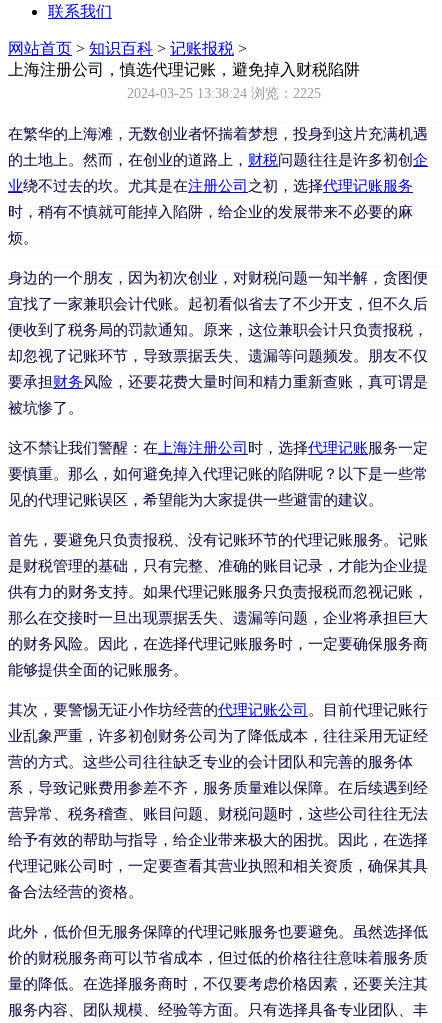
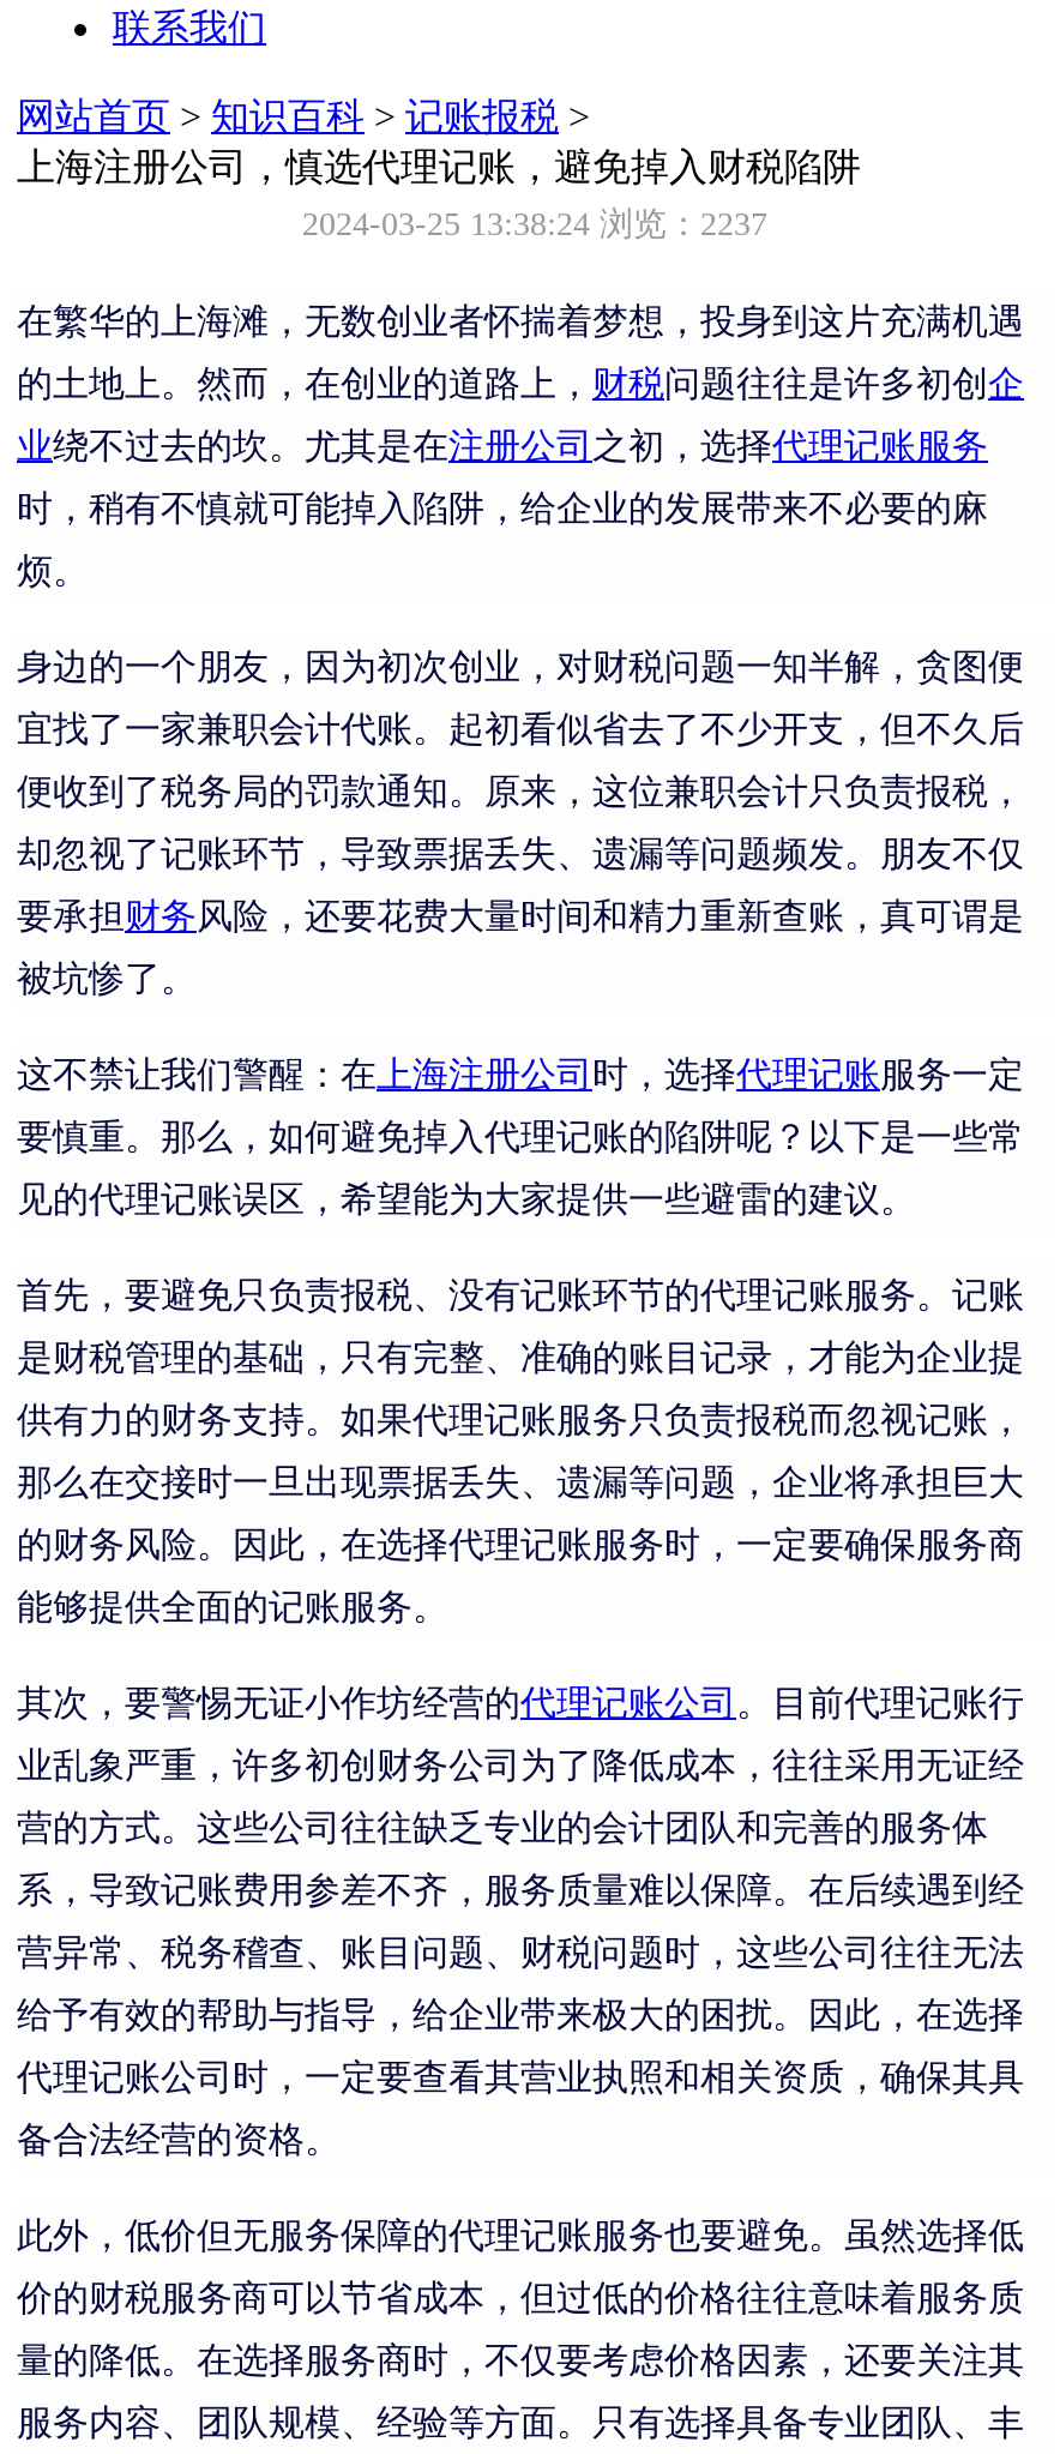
[127,86,321,101] 2024-03-25 13:38:24浏览：2225 -> [302,206,767,242] 2024-03-25 13:38:24浏览：2237

